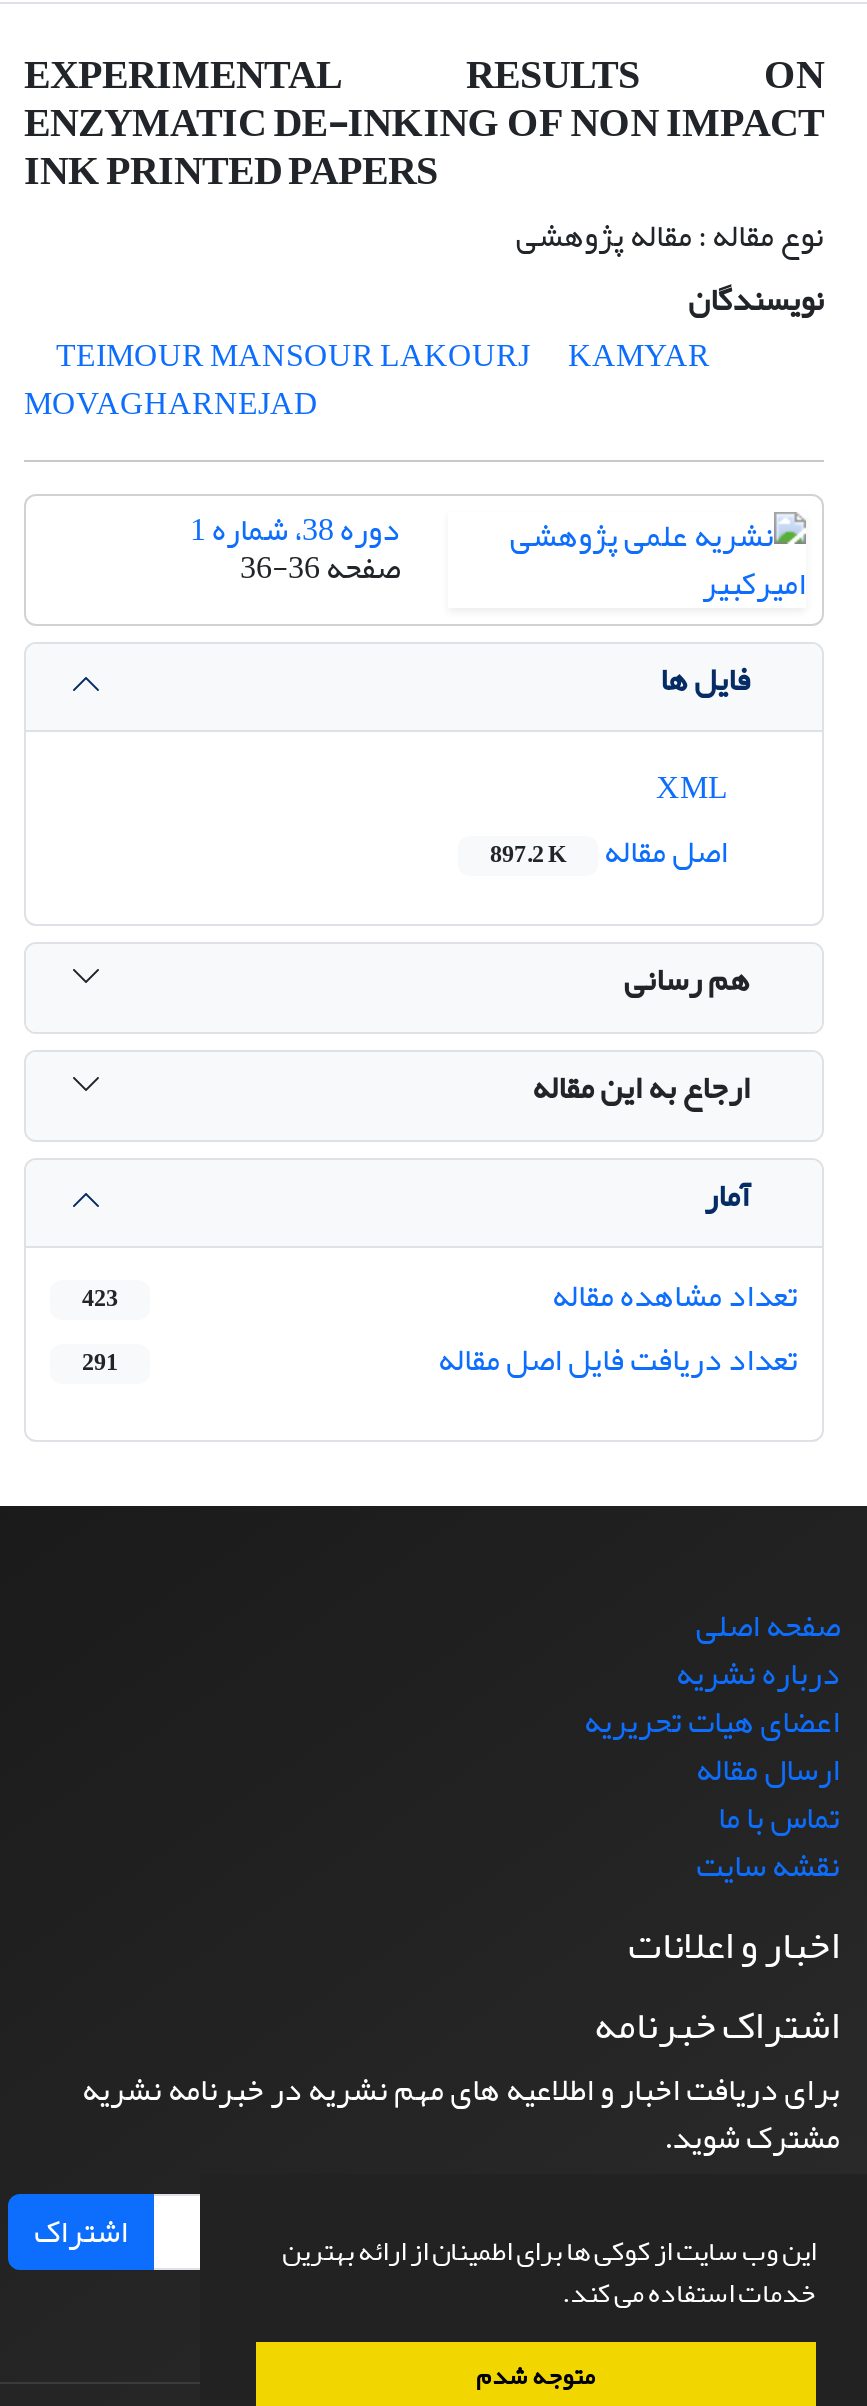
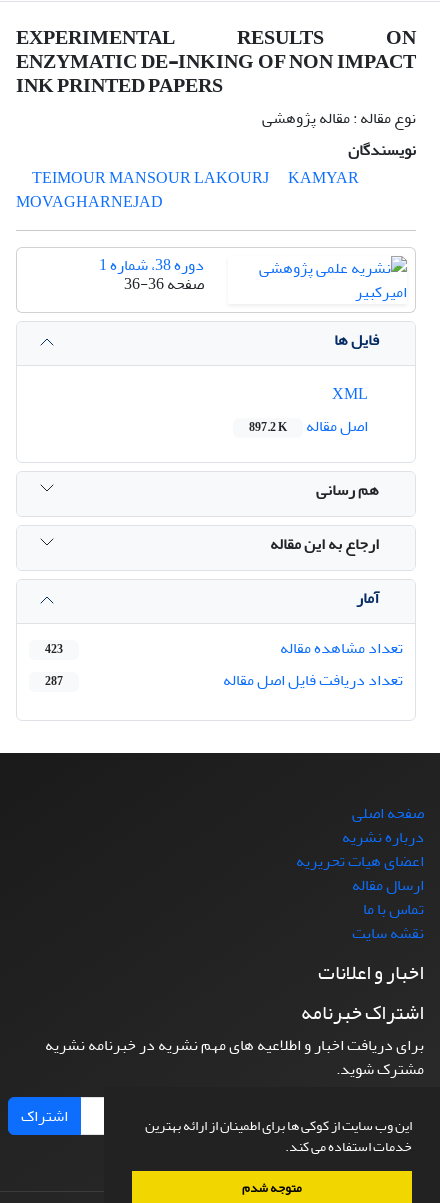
[82,1340,118,1386] 291 -> [45,670,63,693] 287

